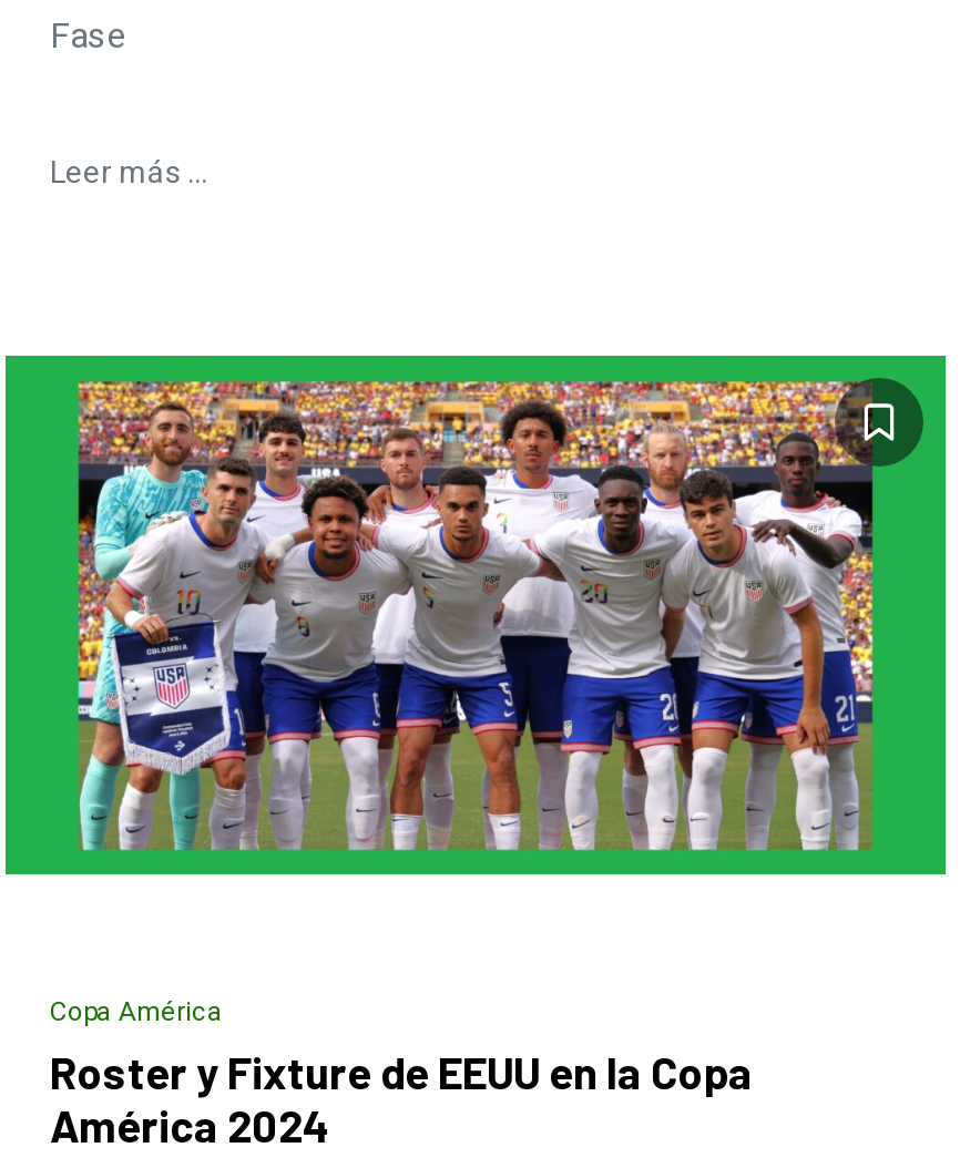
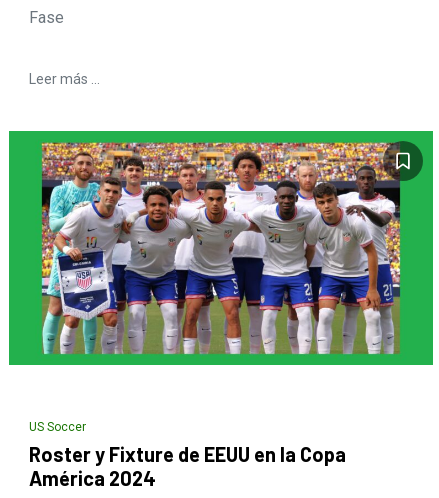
[50,997,223,1028] Copa América -> [29,420,86,434] US Soccer

